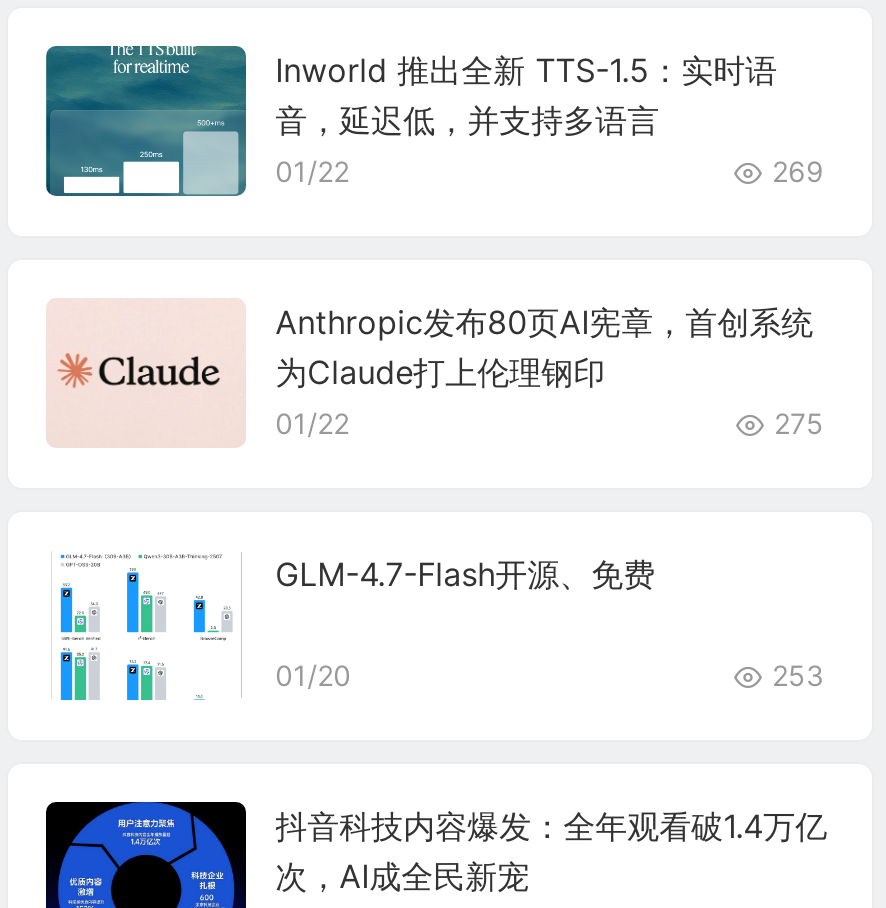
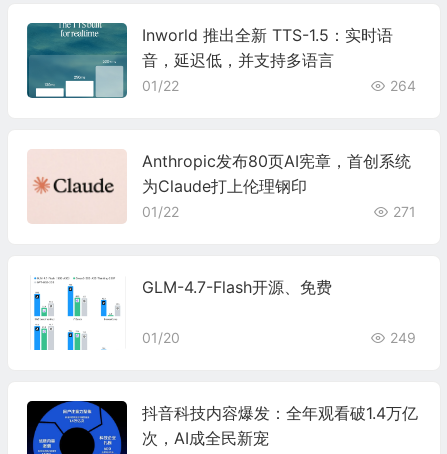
[772,154,824,188] 269 -> [390,77,416,94] 264
[774,406,824,440] 275 -> [393,203,416,220] 271
[772,658,824,692] 253 -> [390,329,416,346] 249

